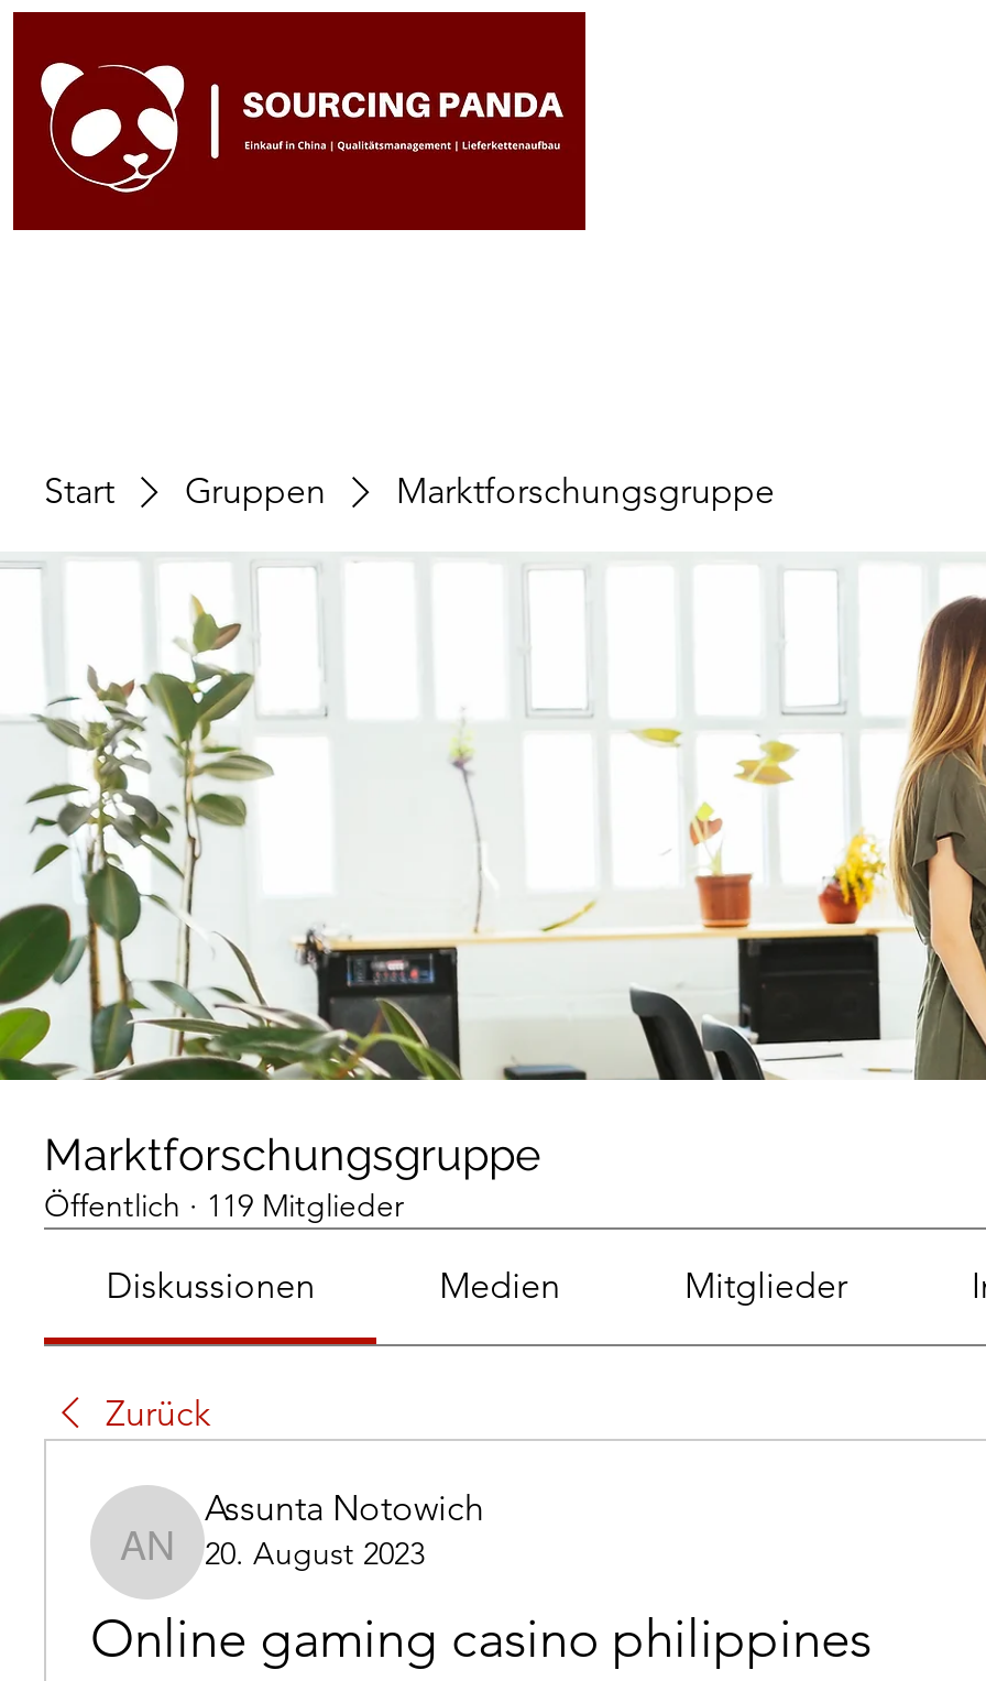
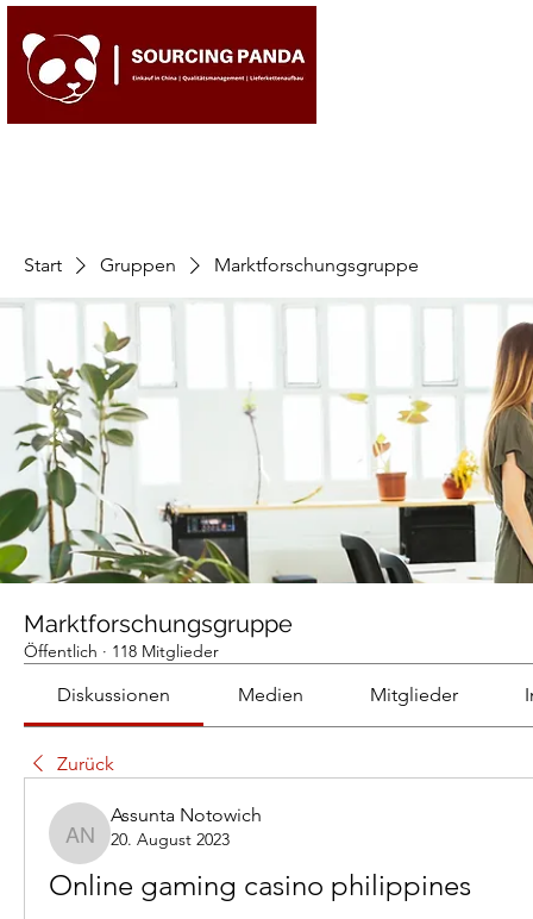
[44,1186,405,1225] Öffentlich · 119 Mitglieder -> [24,640,219,662] Öffentlich · 118 Mitglieder

